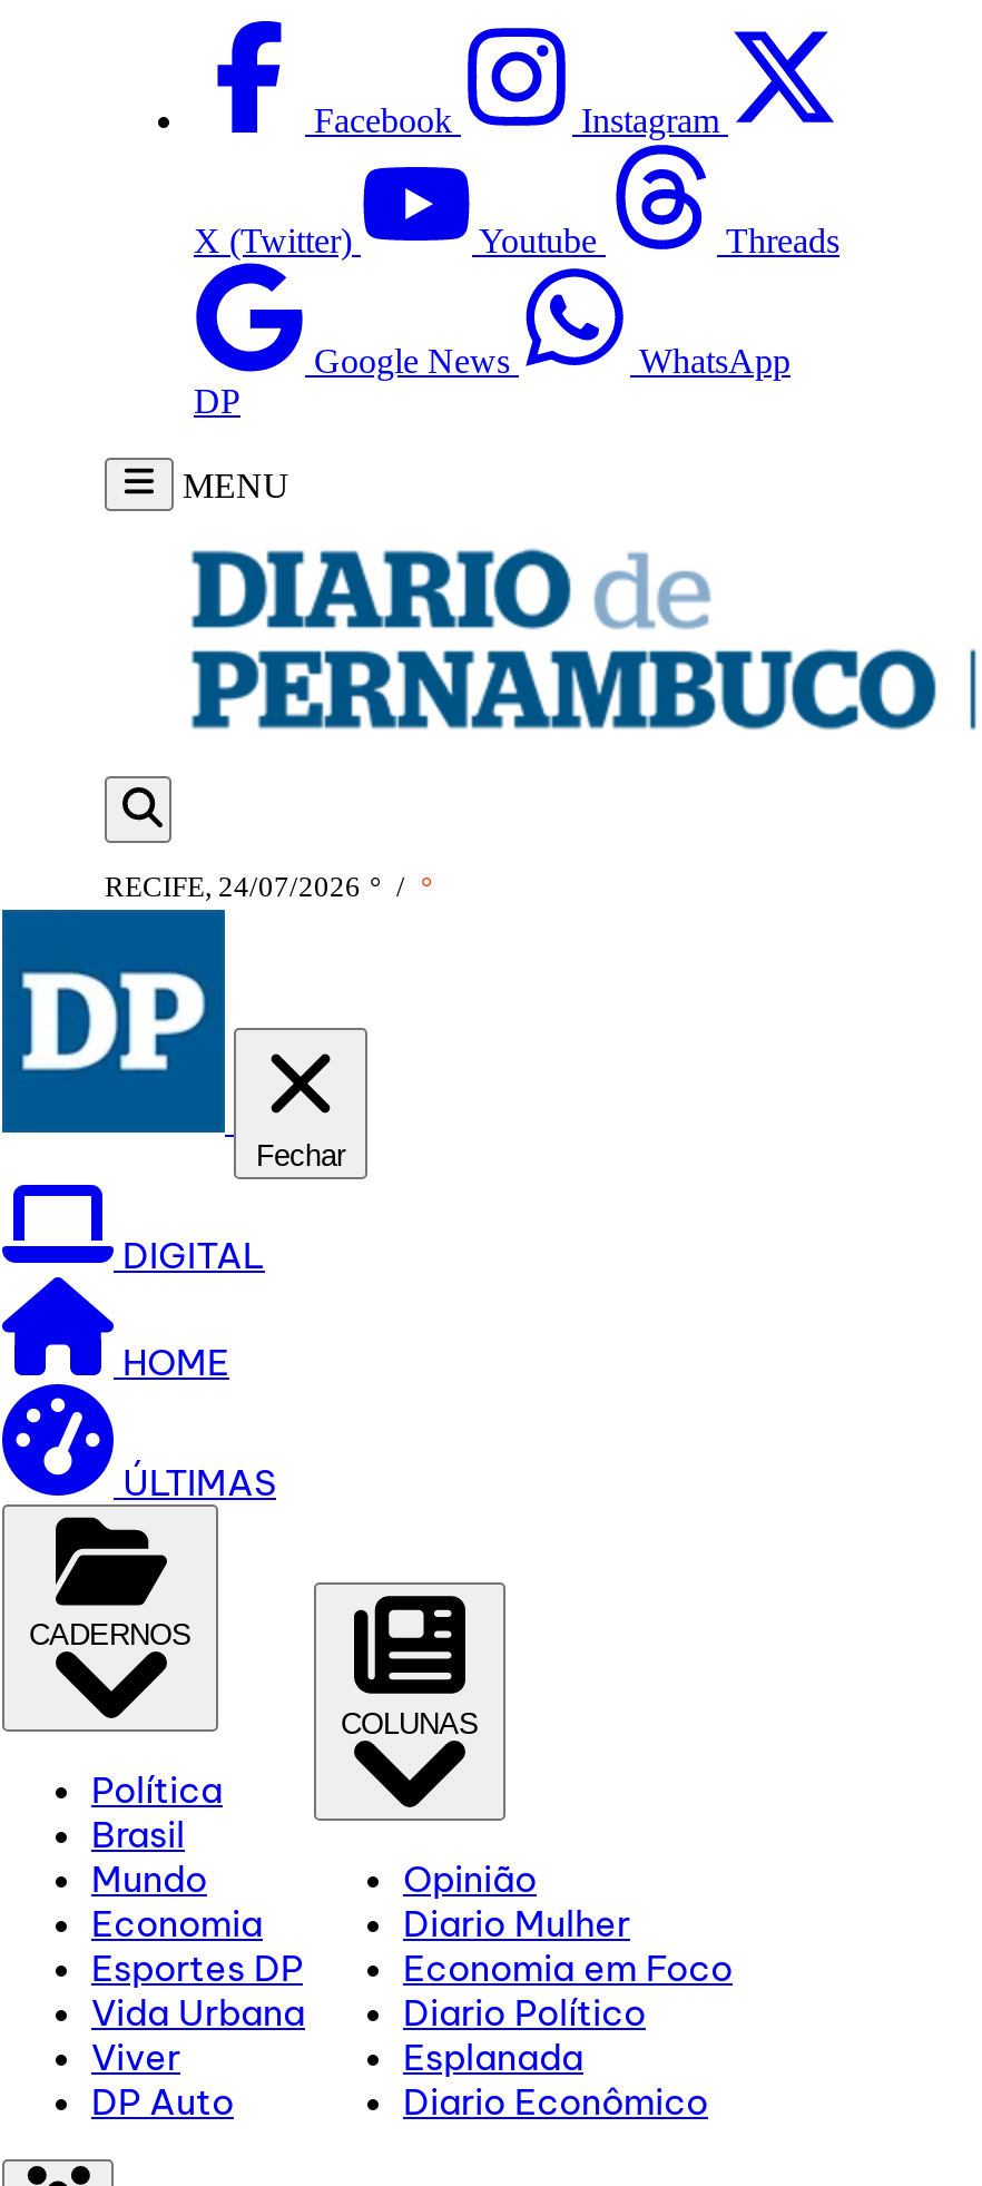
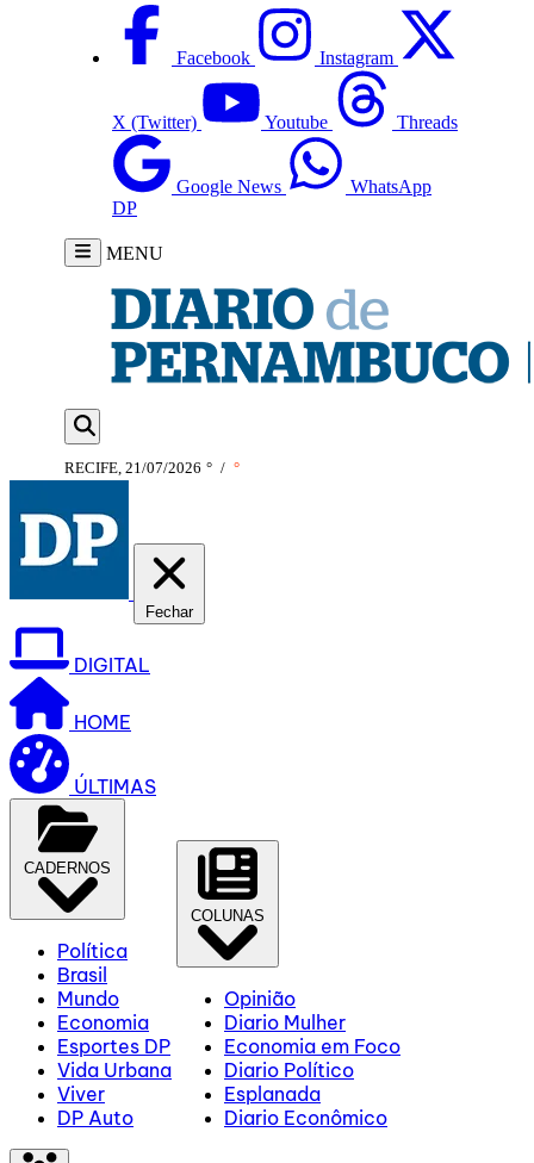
[105,870,432,903] RECIFE, 24/07/2026 ° / ° -> [64,459,240,477] RECIFE, 21/07/2026 ° / °

